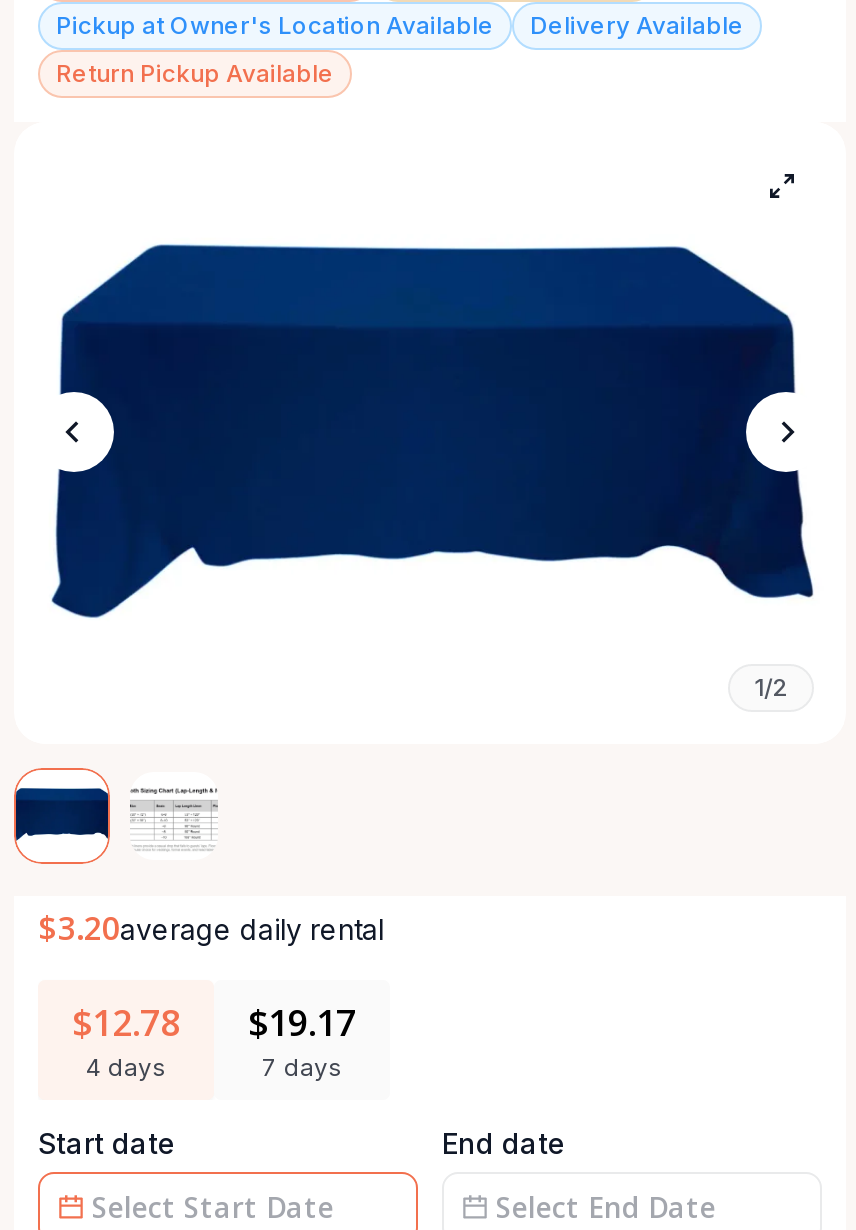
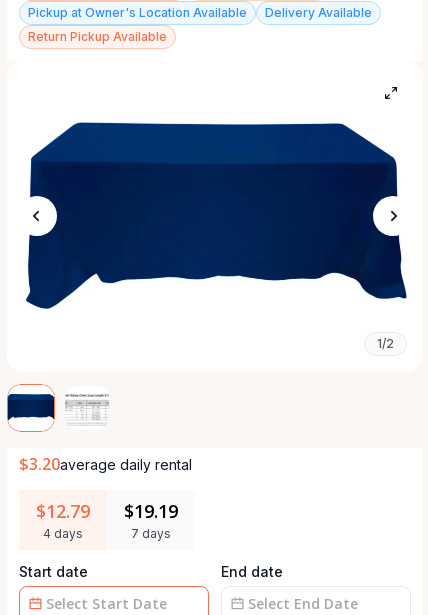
[72,997,180,1045] $12.78 -> [36,499,90,523] $12.79
[248,997,356,1045] $19.17 -> [124,499,178,523] $19.19

